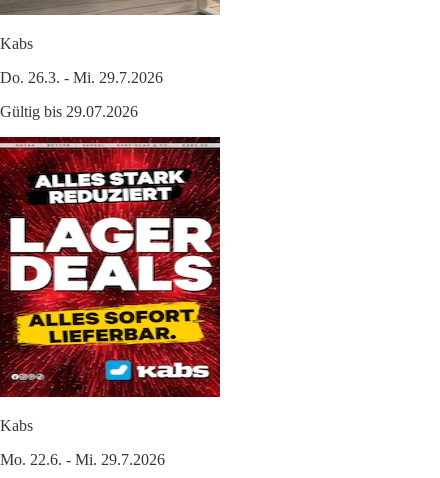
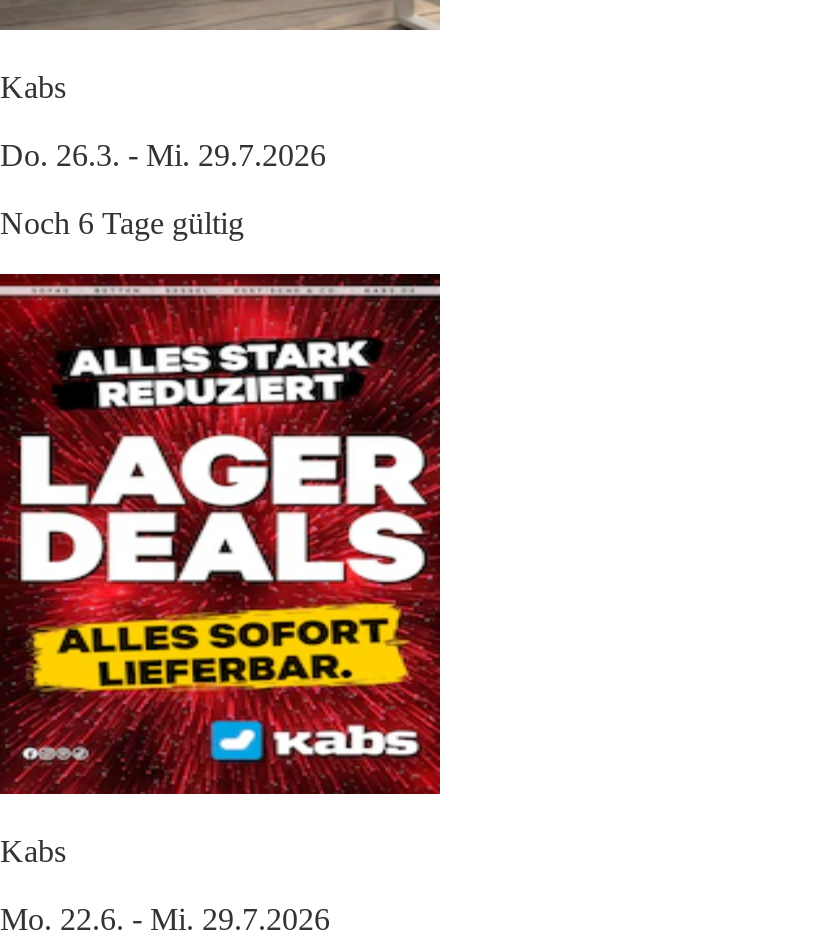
[0,103,138,120] Gültig bis 29.07.2026 -> [0,206,244,240] Noch 6 Tage gültig

